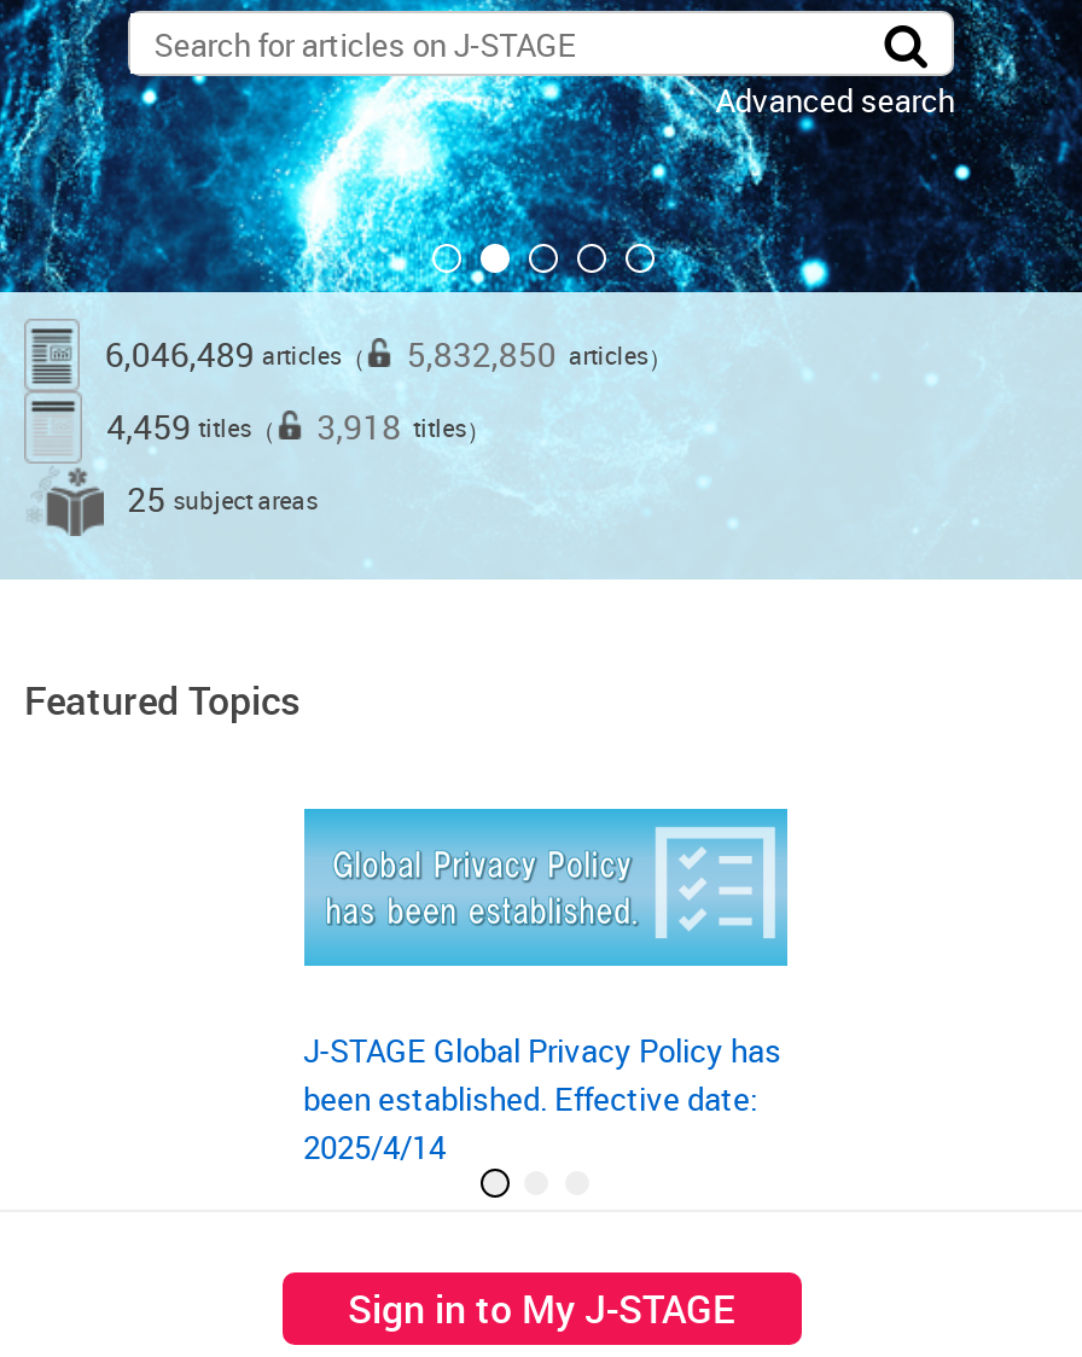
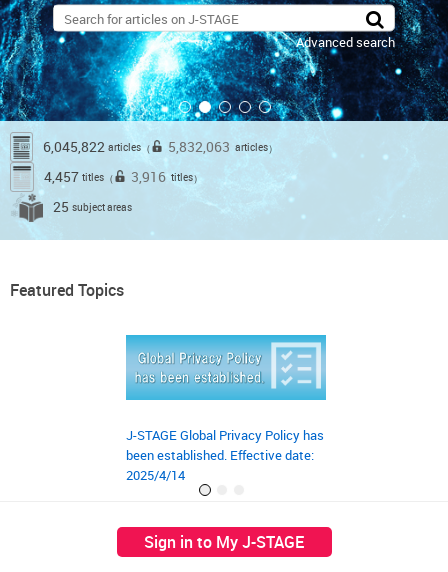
[105,331,365,377] 6,046,489 articles（ -> [43,137,151,156] 6,045,822 articles（
[406,331,672,377] 5,832,850 articles） -> [168,137,278,156] 5,832,063 articles）
[107,403,276,449] 4,459 titles（ -> [44,167,114,186] 4,457 titles（
[317,403,491,449] 3,918 titles） -> [131,167,203,186] 3,916 titles）

